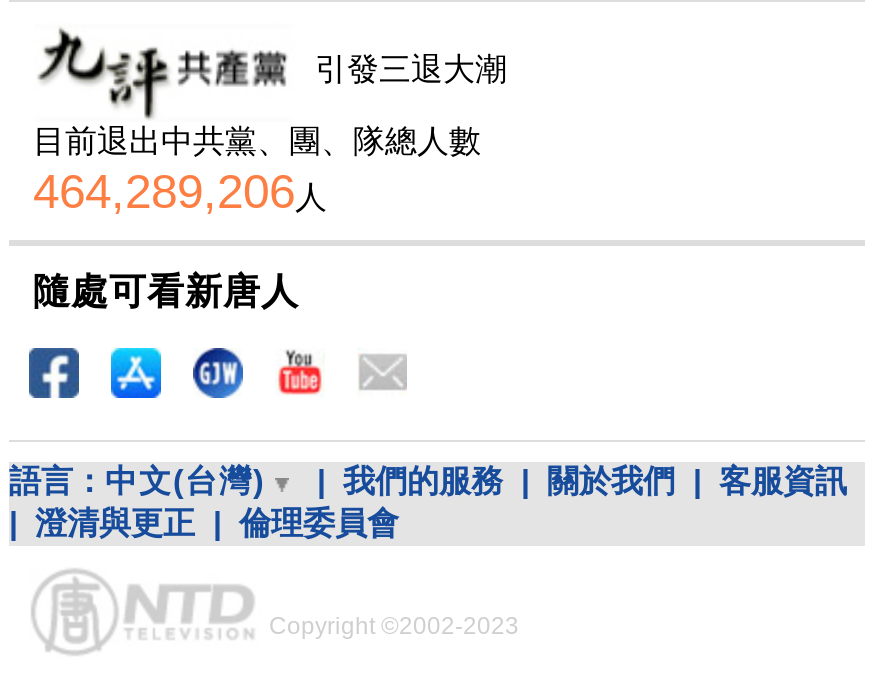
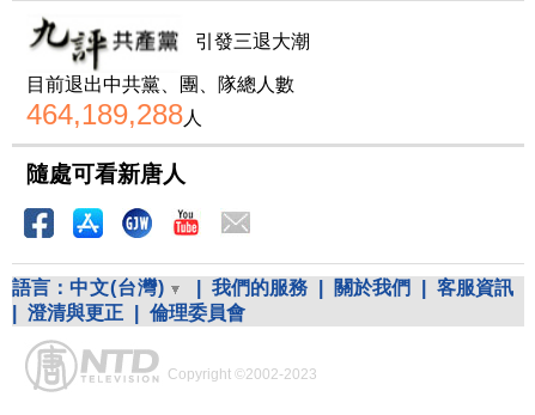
[33,165,327,219] 464,289,206人 -> [26,98,202,131] 464,189,288人

